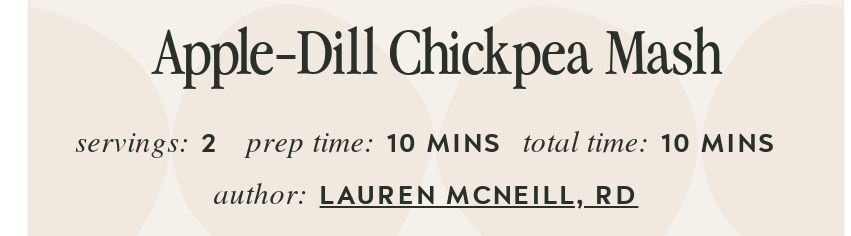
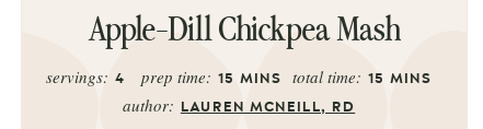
[75,120,218,160] servings: 2 -> [46,66,125,88] servings: 4
[246,120,777,160] prep time: 10 MINS total time: 10 MINS -> [141,66,431,88] prep time: 15 MINS total time: 15 MINS

